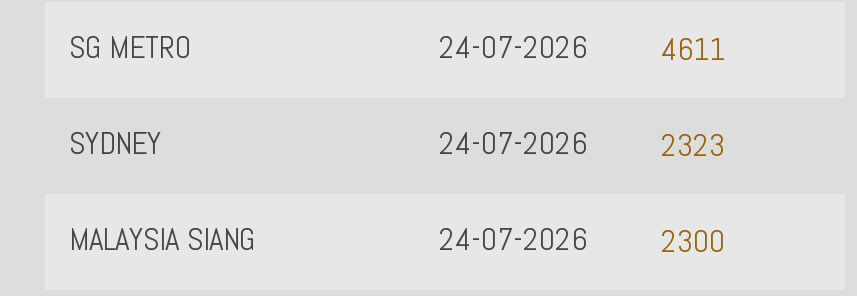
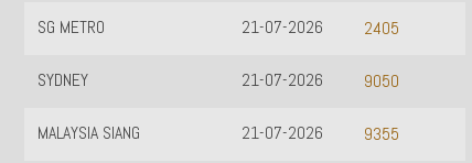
[439,28,587,68] 24-07-2026 -> [242,17,323,39] 21-07-2026
[661,29,725,69] 4611 -> [364,17,399,39] 2405
[439,124,587,164] 24-07-2026 -> [242,69,323,91] 21-07-2026
[661,125,725,165] 2323 -> [364,70,399,92] 9050
[439,220,587,260] 24-07-2026 -> [242,122,323,144] 21-07-2026
[661,221,725,261] 2300 -> [364,123,399,145] 9355

